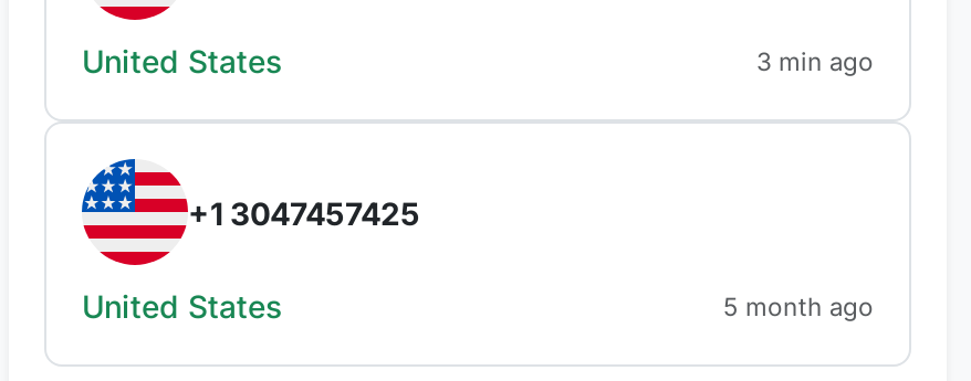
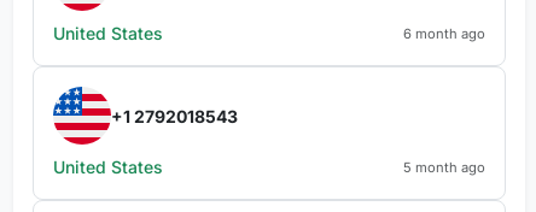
[756,45,874,76] 3 min ago -> [403,25,485,42] 6 month ago
[188,193,420,231] +1 3047457425 -> [111,105,238,126] +1 2792018543

